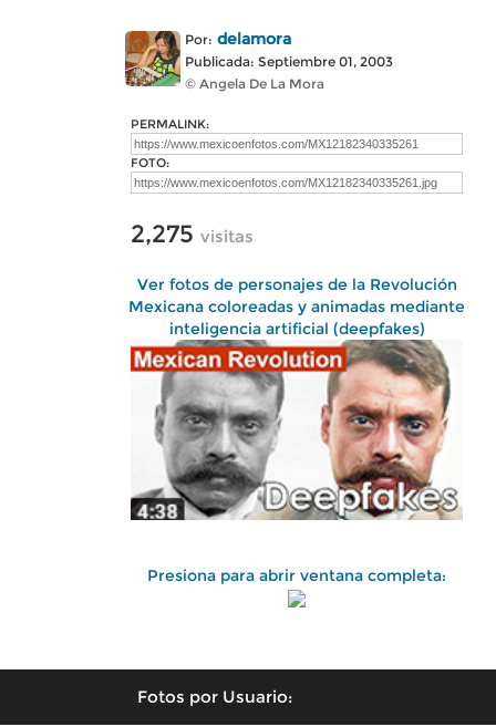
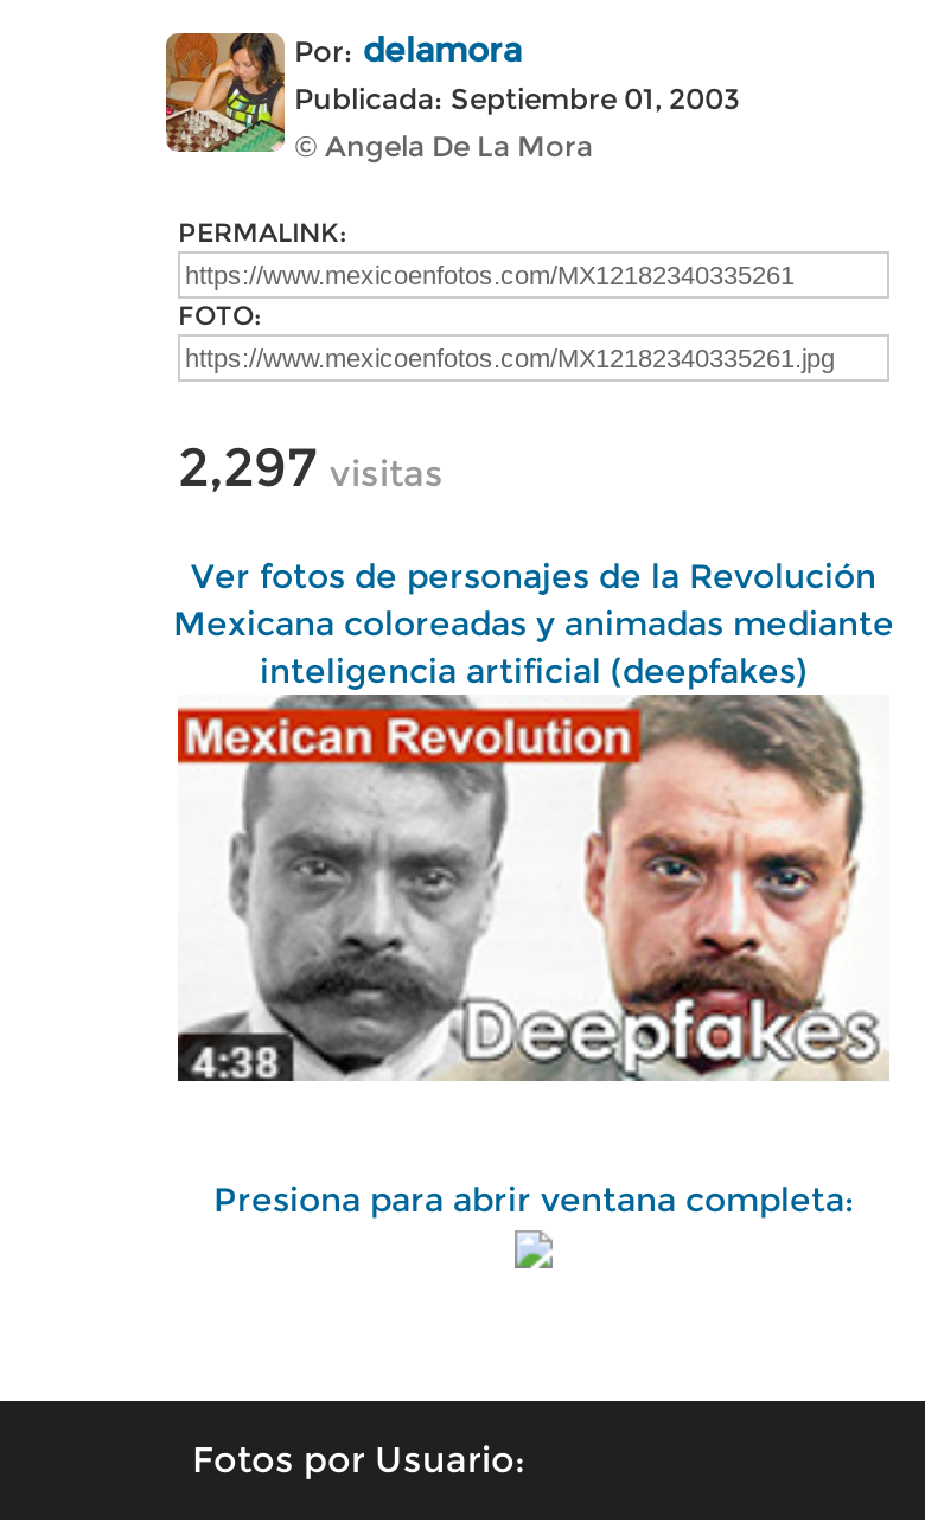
[131,218,254,249] 2,275 visitas -> [178,434,444,500] 2,297 visitas

